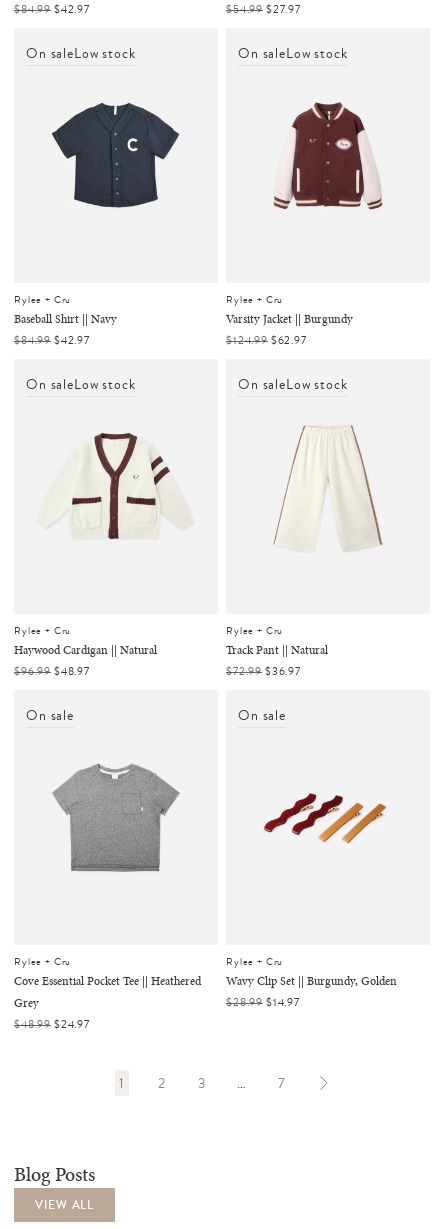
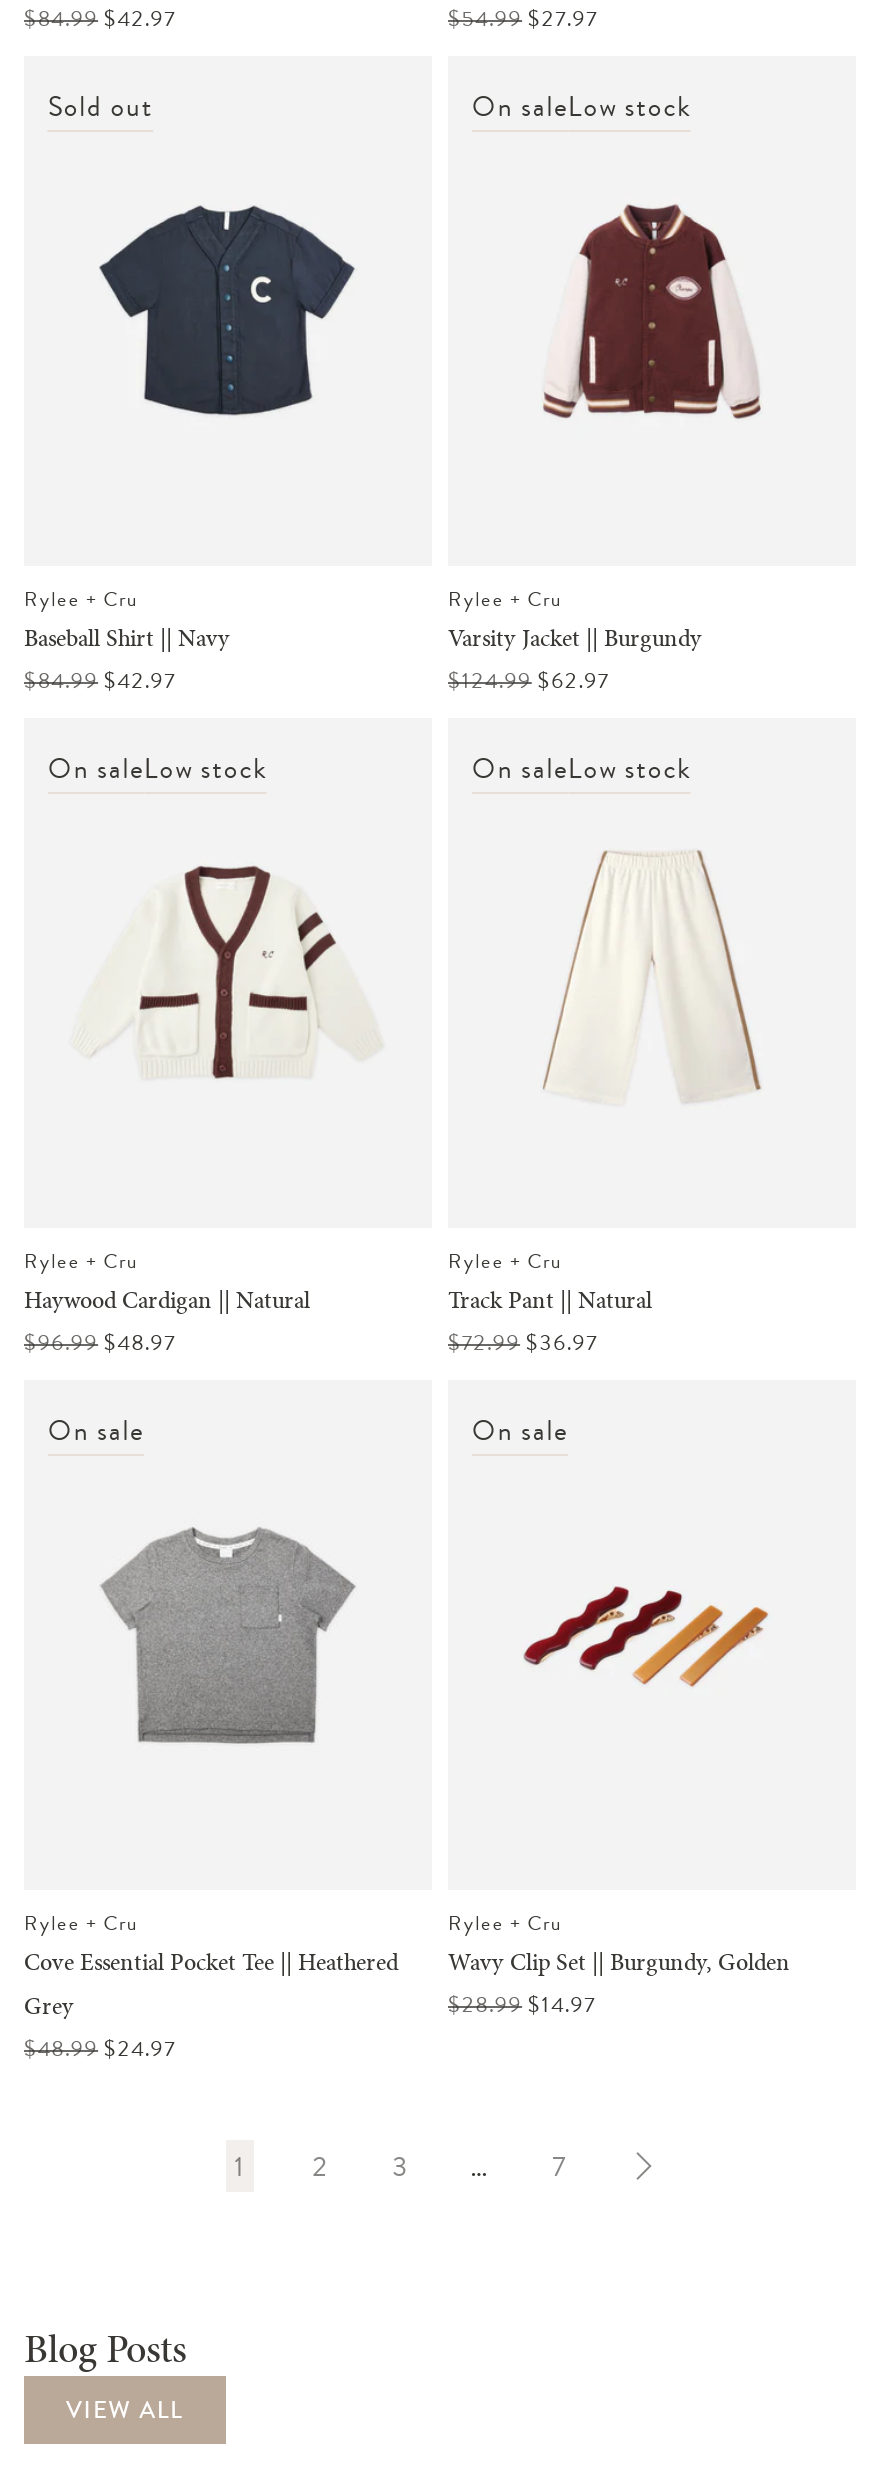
[26,46,135,60] On sale Low stock -> [48,92,153,120] Sold out

